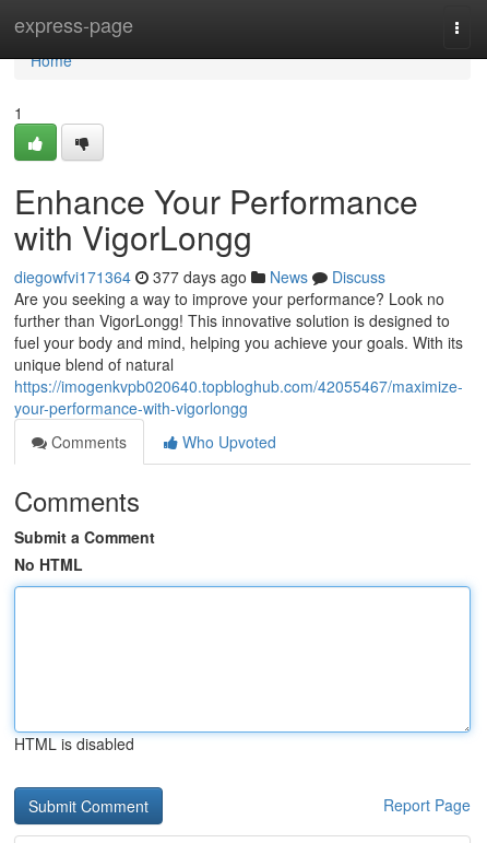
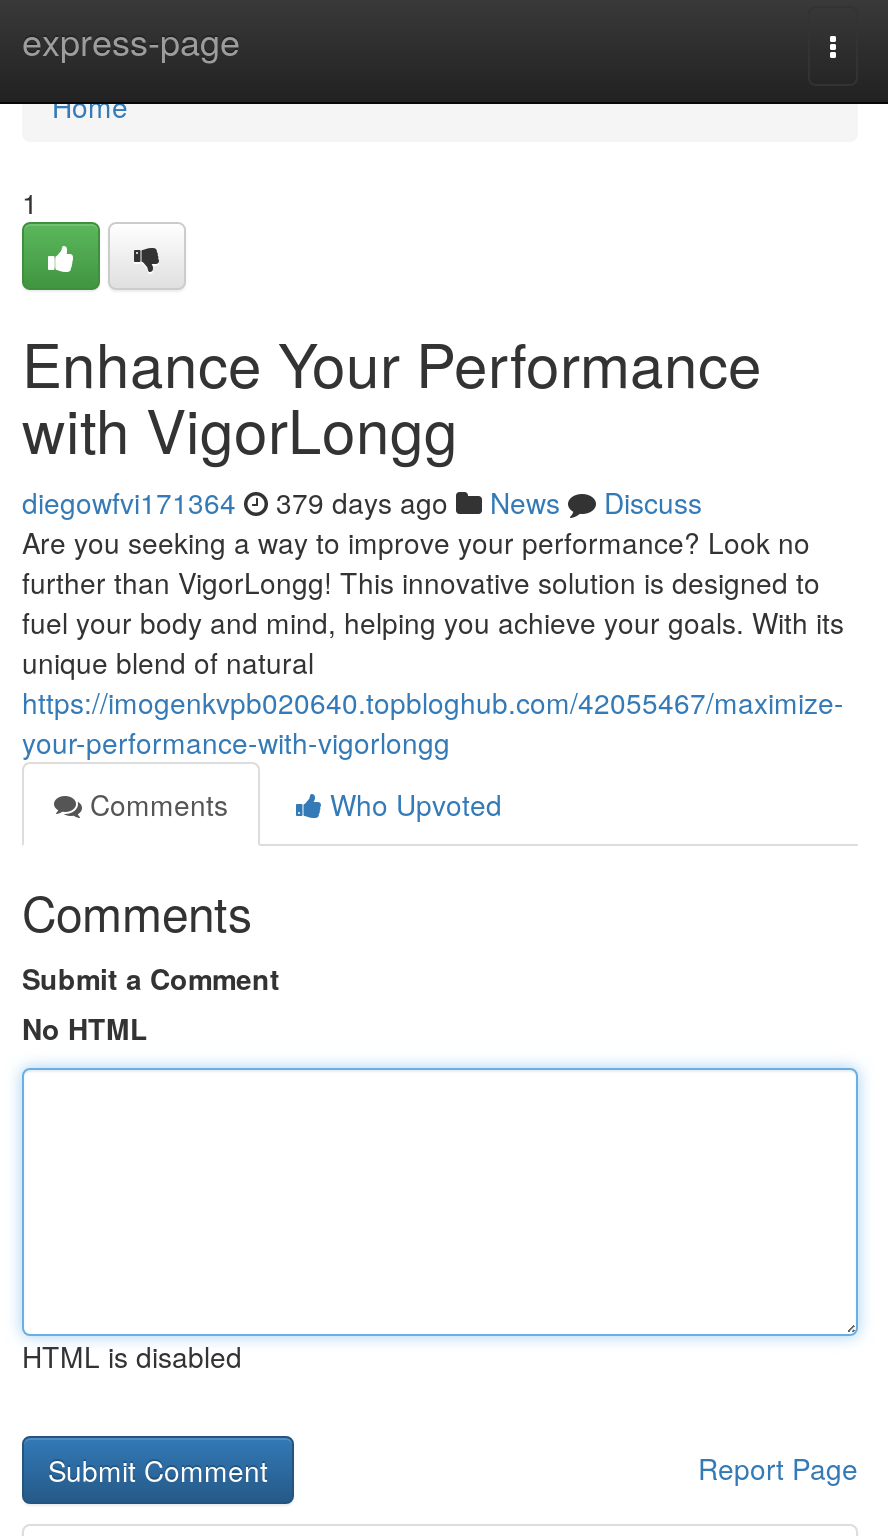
[14,266,385,288] diegowfvi171364 377 days ago News Discuss -> [22,482,702,522] diegowfvi171364 379 days ago News Discuss

